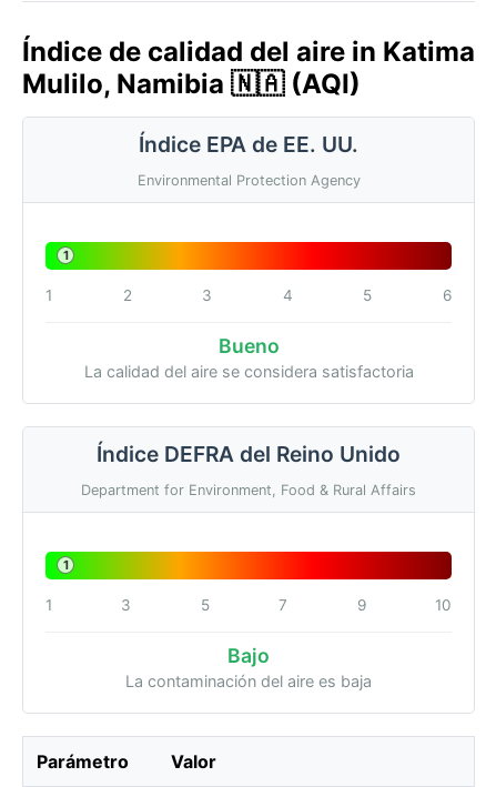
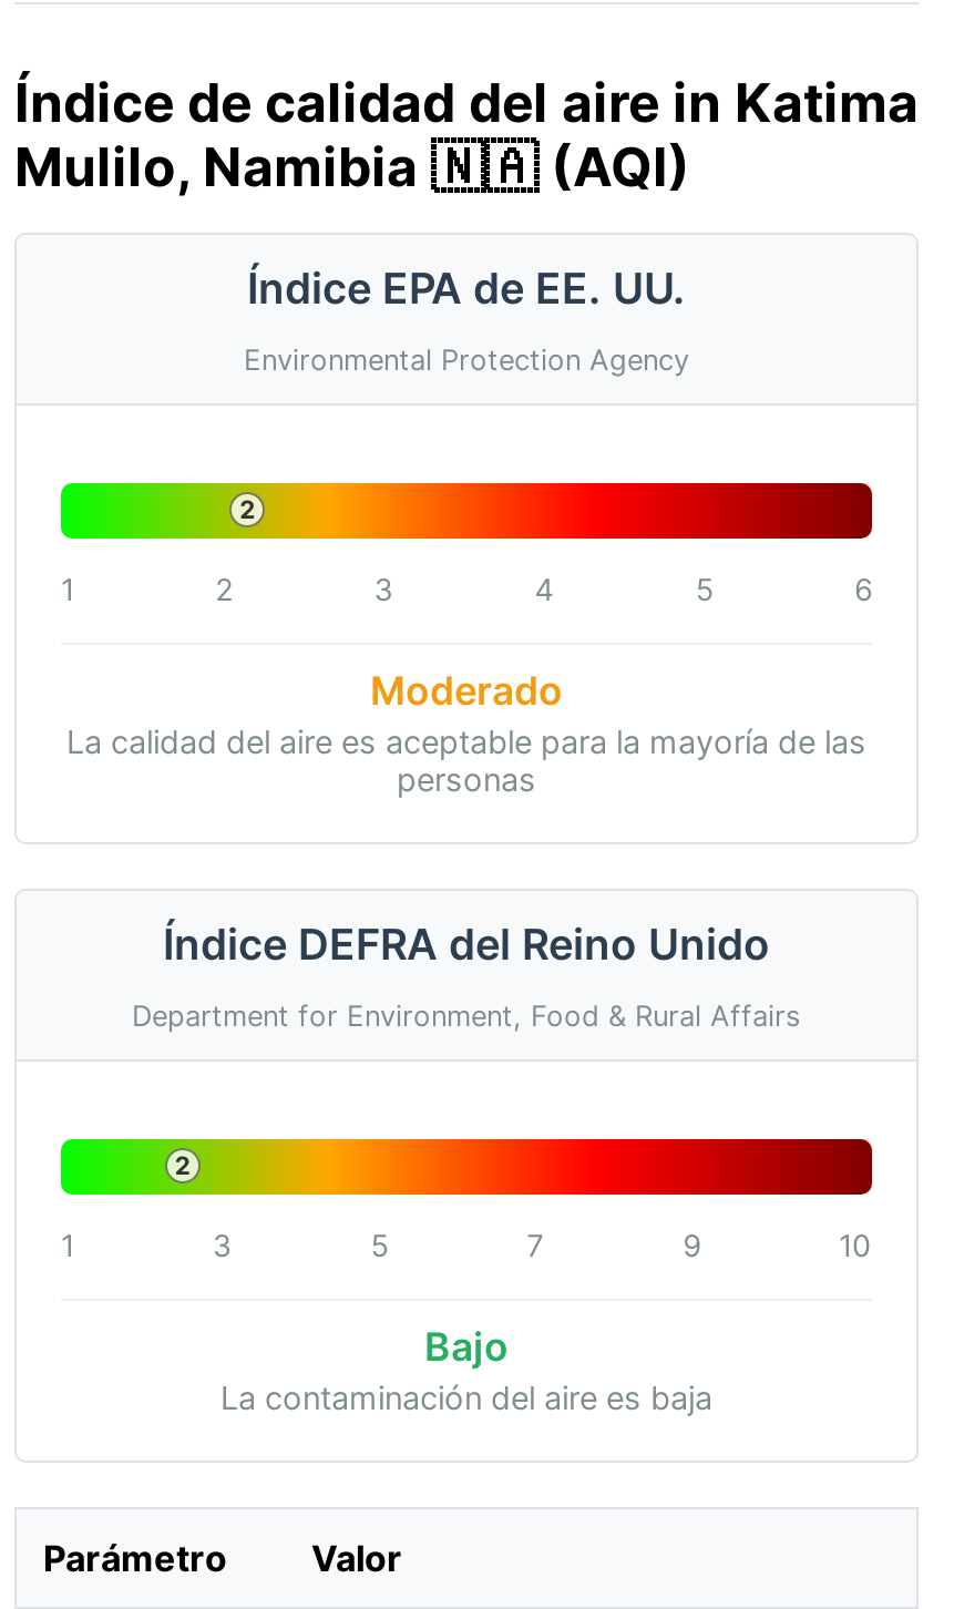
[63,248,69,263] 1 -> [240,495,255,526] 2
[84,334,413,381] Bueno | La calidad del aire se considera satisfactoria -> [66,667,866,797] Moderado | La calidad del aire es aceptable para la mayoría de las | personas
[63,557,69,573] 1 -> [175,1150,190,1181] 2

